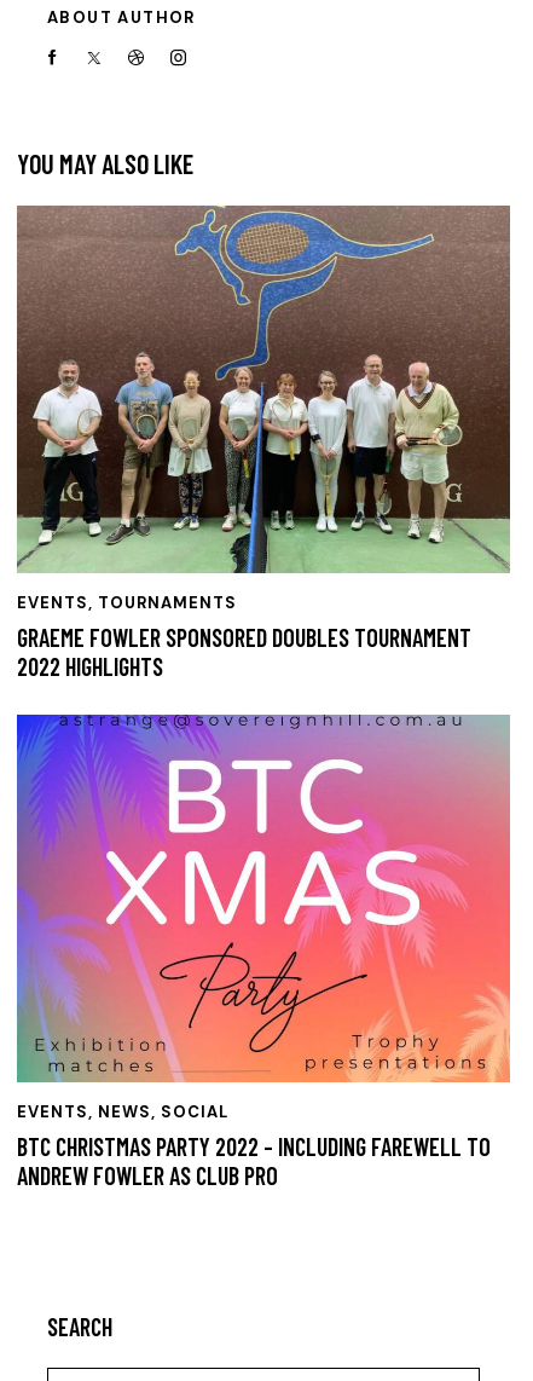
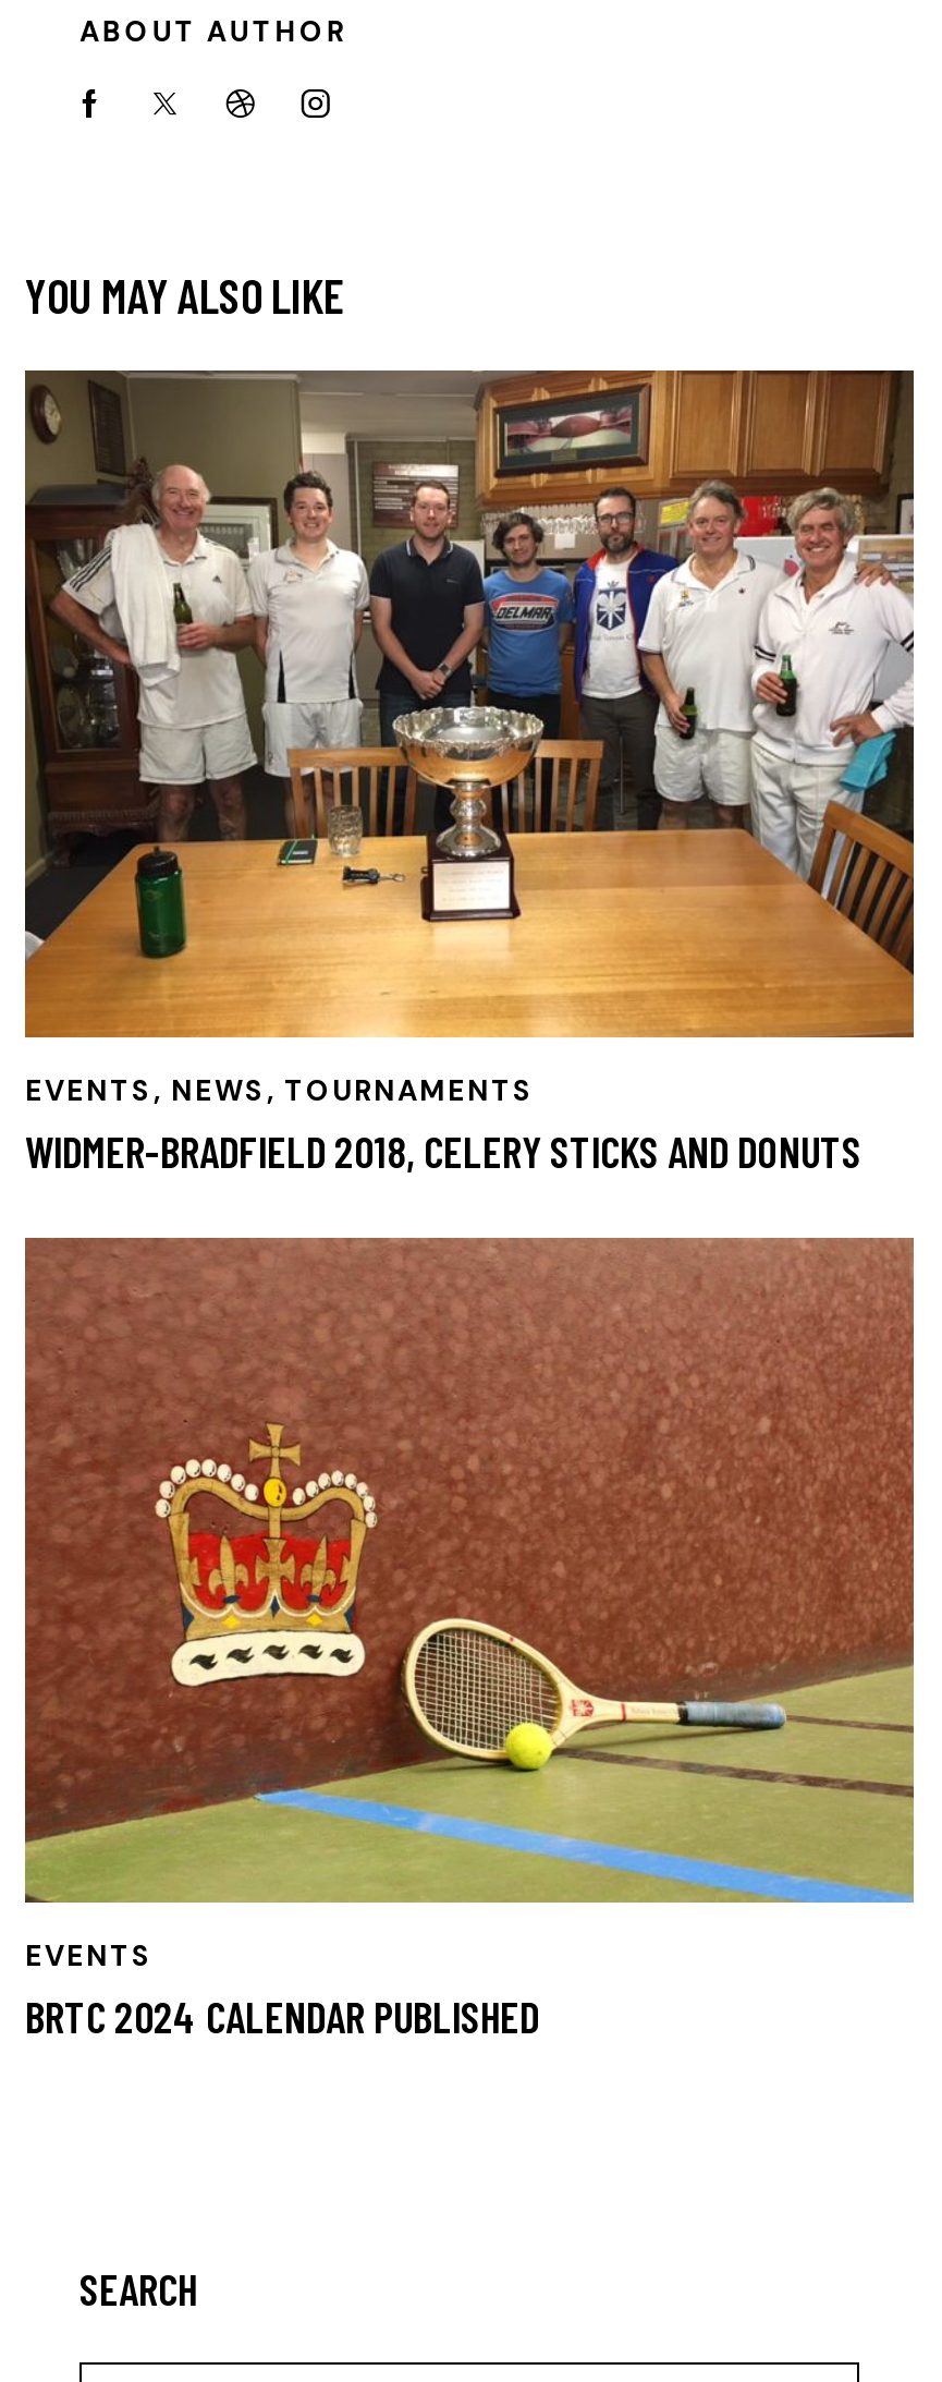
[17,206,510,681] [image] | EVENTS, TOURNAMENTS | GRAEME FOWLER SPONSORED DOUBLES TOURNAMENT | 2022 HIGHLIGHTS -> [25,370,916,1178] [image] | EVENTS, NEWS, TOURNAMENTS | WIDMER-BRADFIELD 2018, CELERY STICKS AND DONUTS
[16,713,511,1190] [image] | EVENTS, NEWS, SOCIAL | BTC CHRISTMAS PARTY 2022 – INCLUDING FAREWELL TO | ANDREW FOWLER AS CLUB PRO -> [23,1236,916,2043] [image] | EVENTS | BRTC 2024 CALENDAR PUBLISHED

